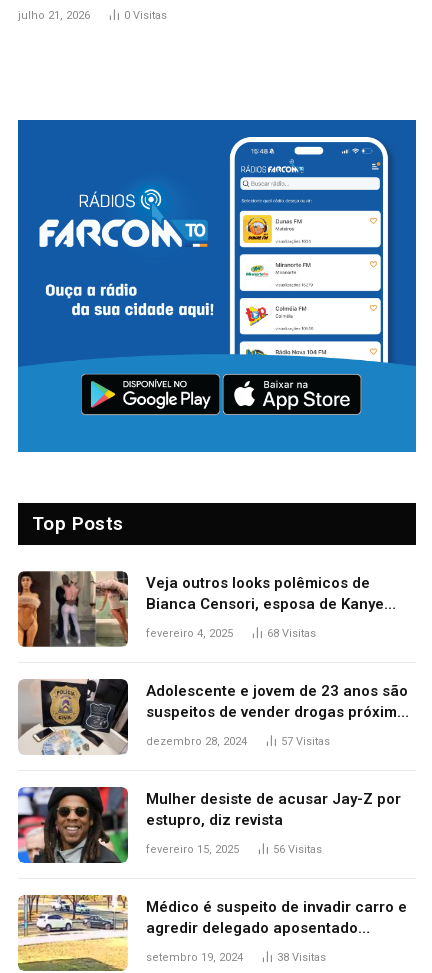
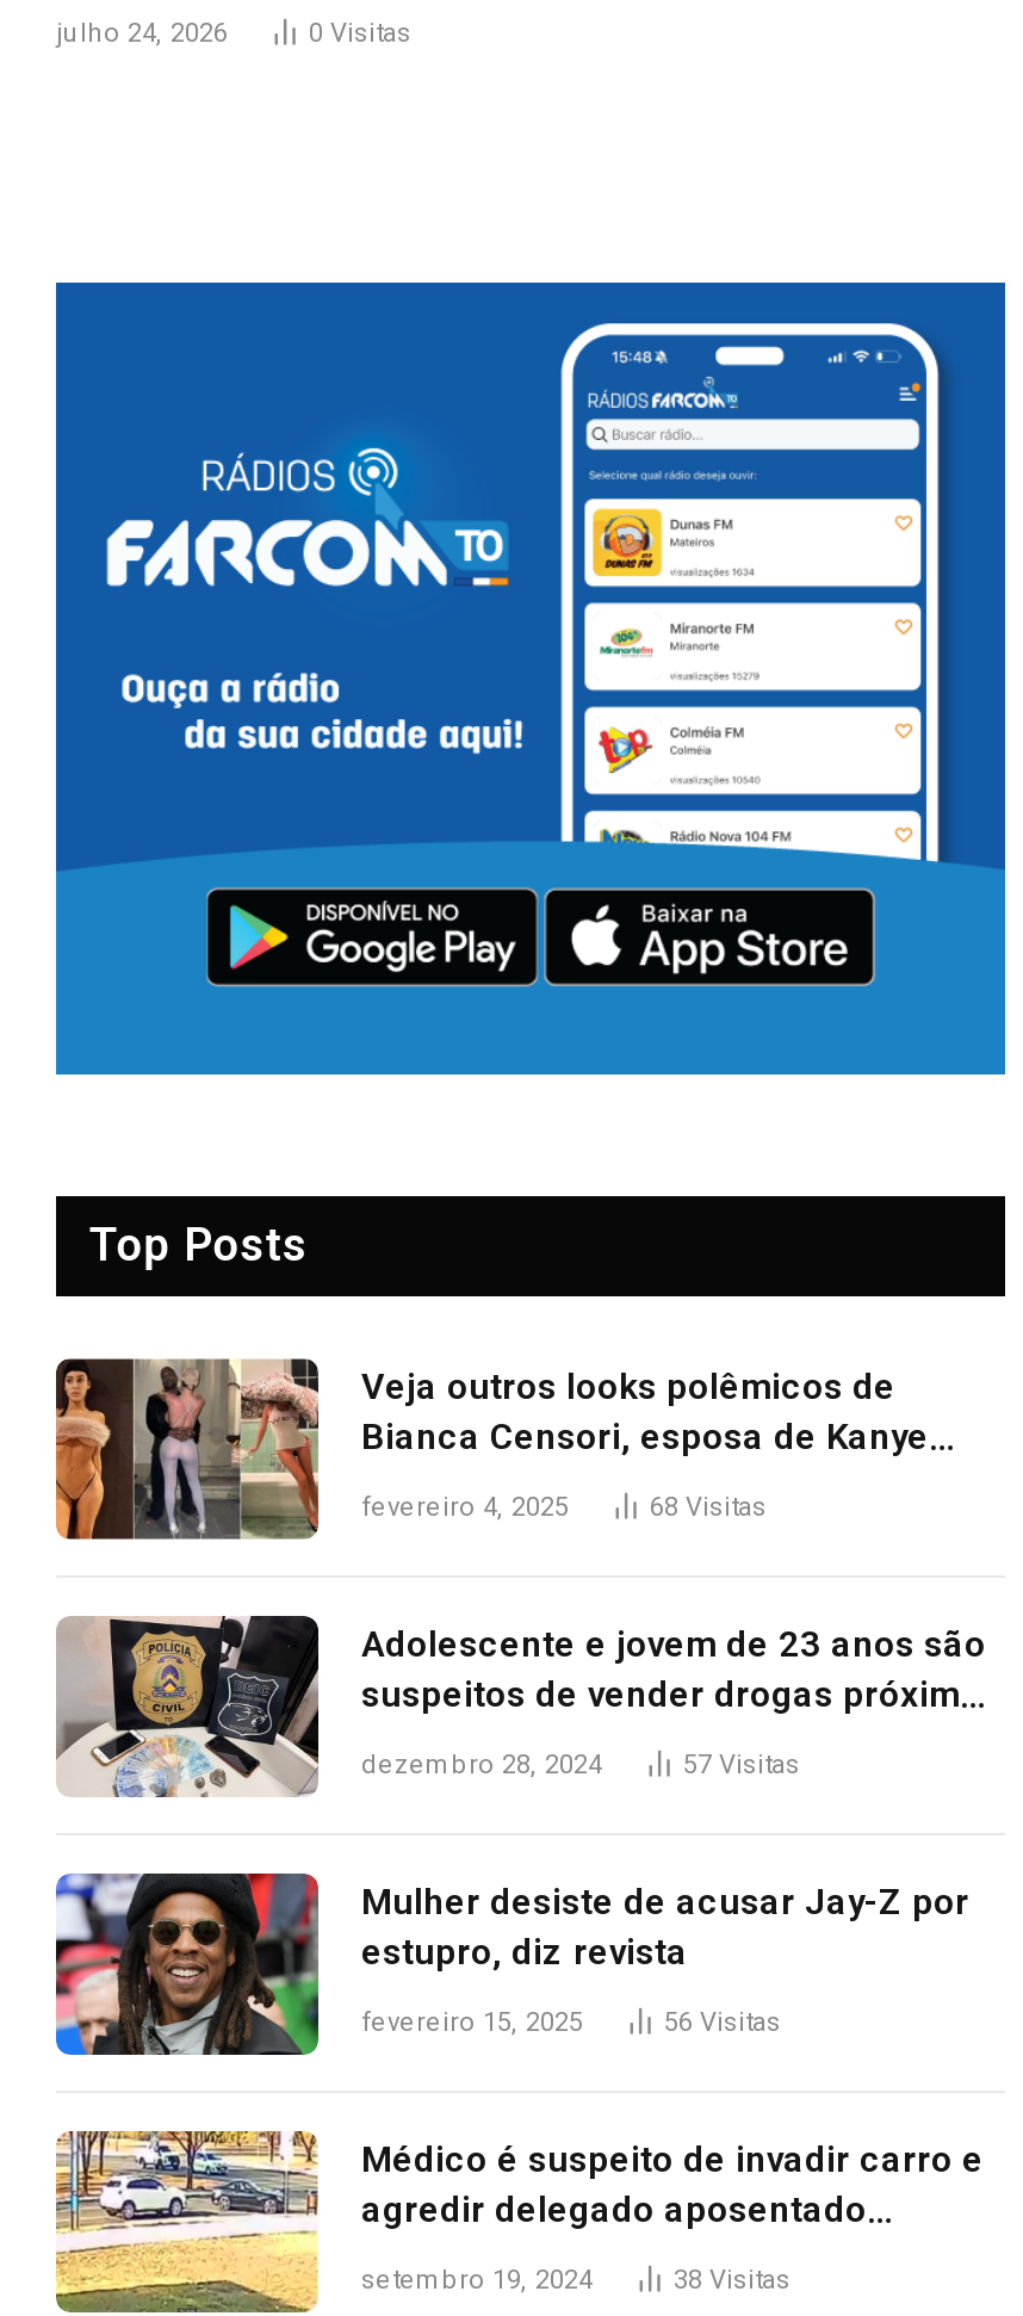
[18,9,90,22] julho 21, 2026 -> [56,18,228,49] julho 24, 2026

